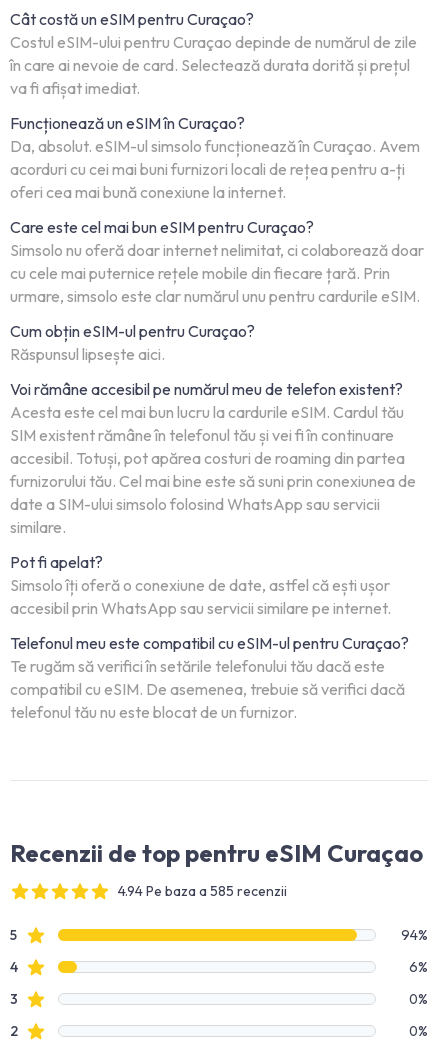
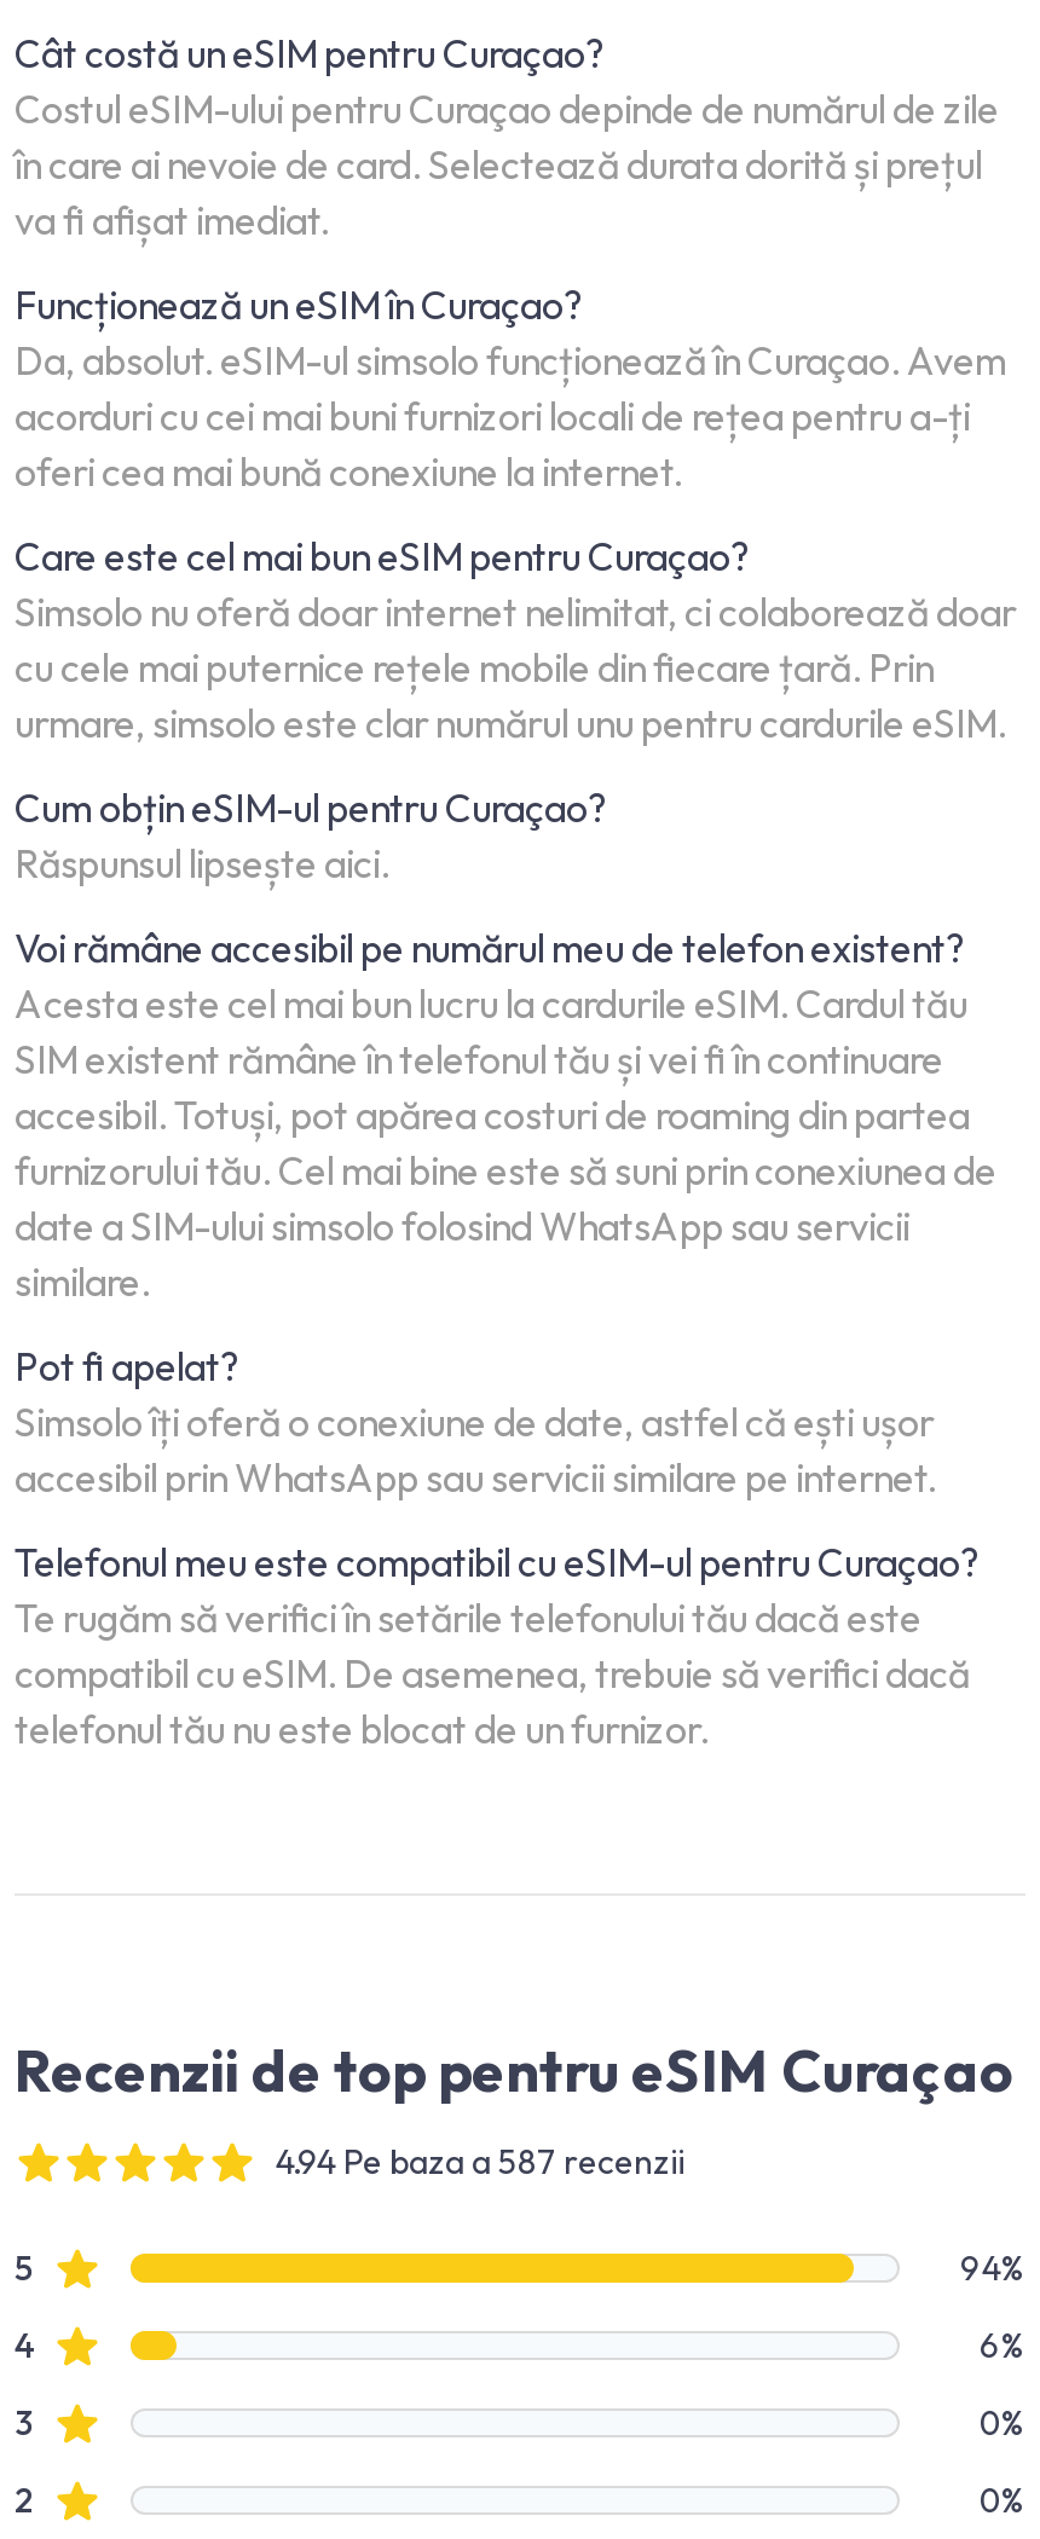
[118,882,287,900] 4.94 Pe baza a 585 recenzii -> [276,2140,684,2184] 4.94 Pe baza a 587 recenzii

